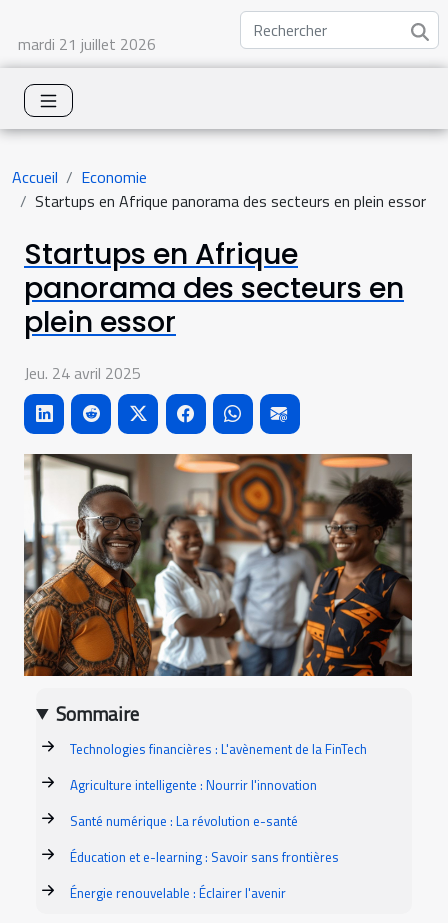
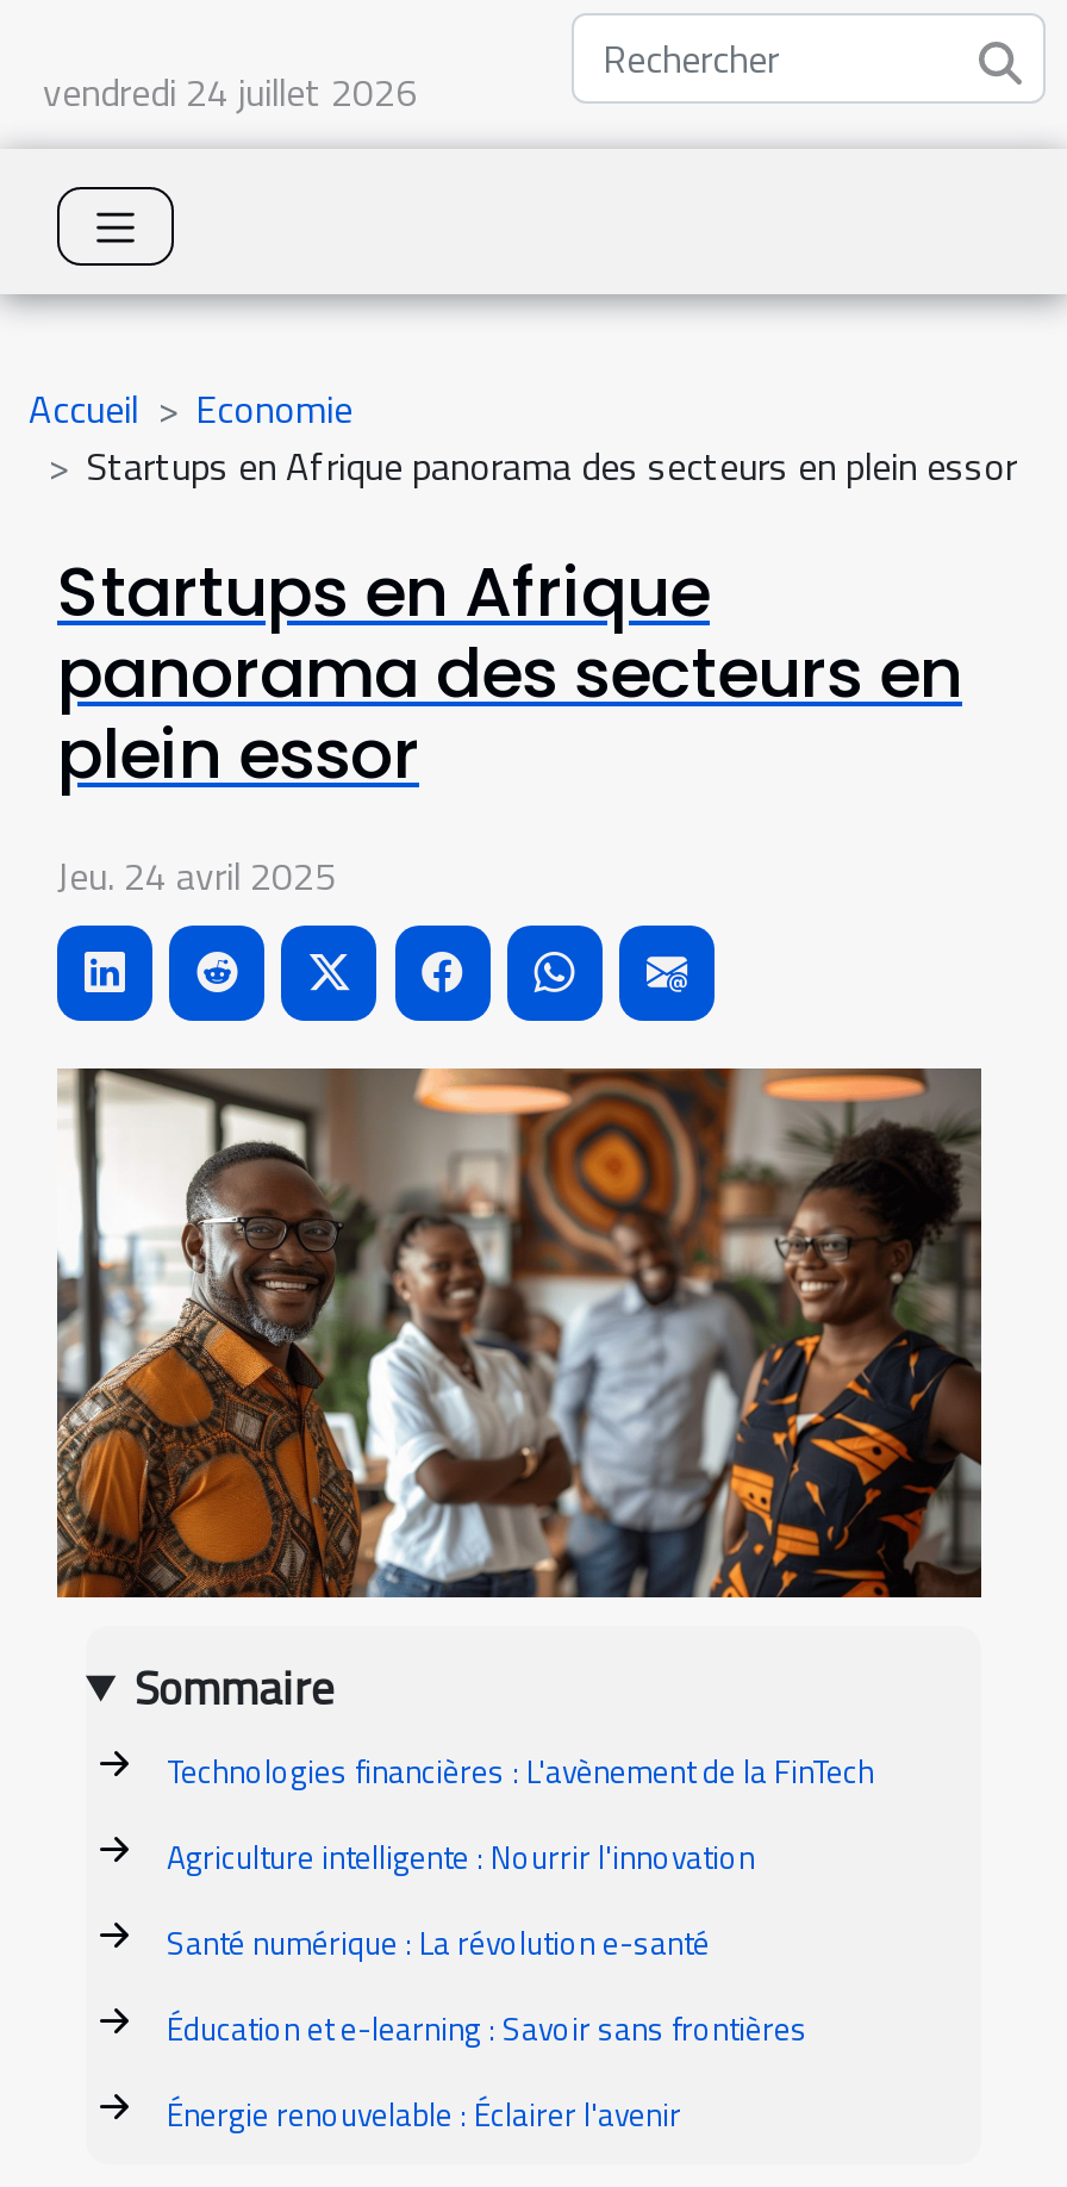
[18,32,156,56] mardi 21 juillet 2026 -> [43,63,417,120] vendredi 24 juillet 2026

